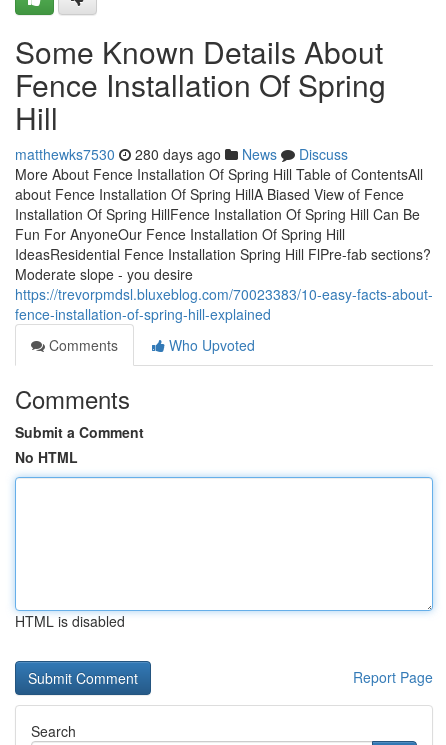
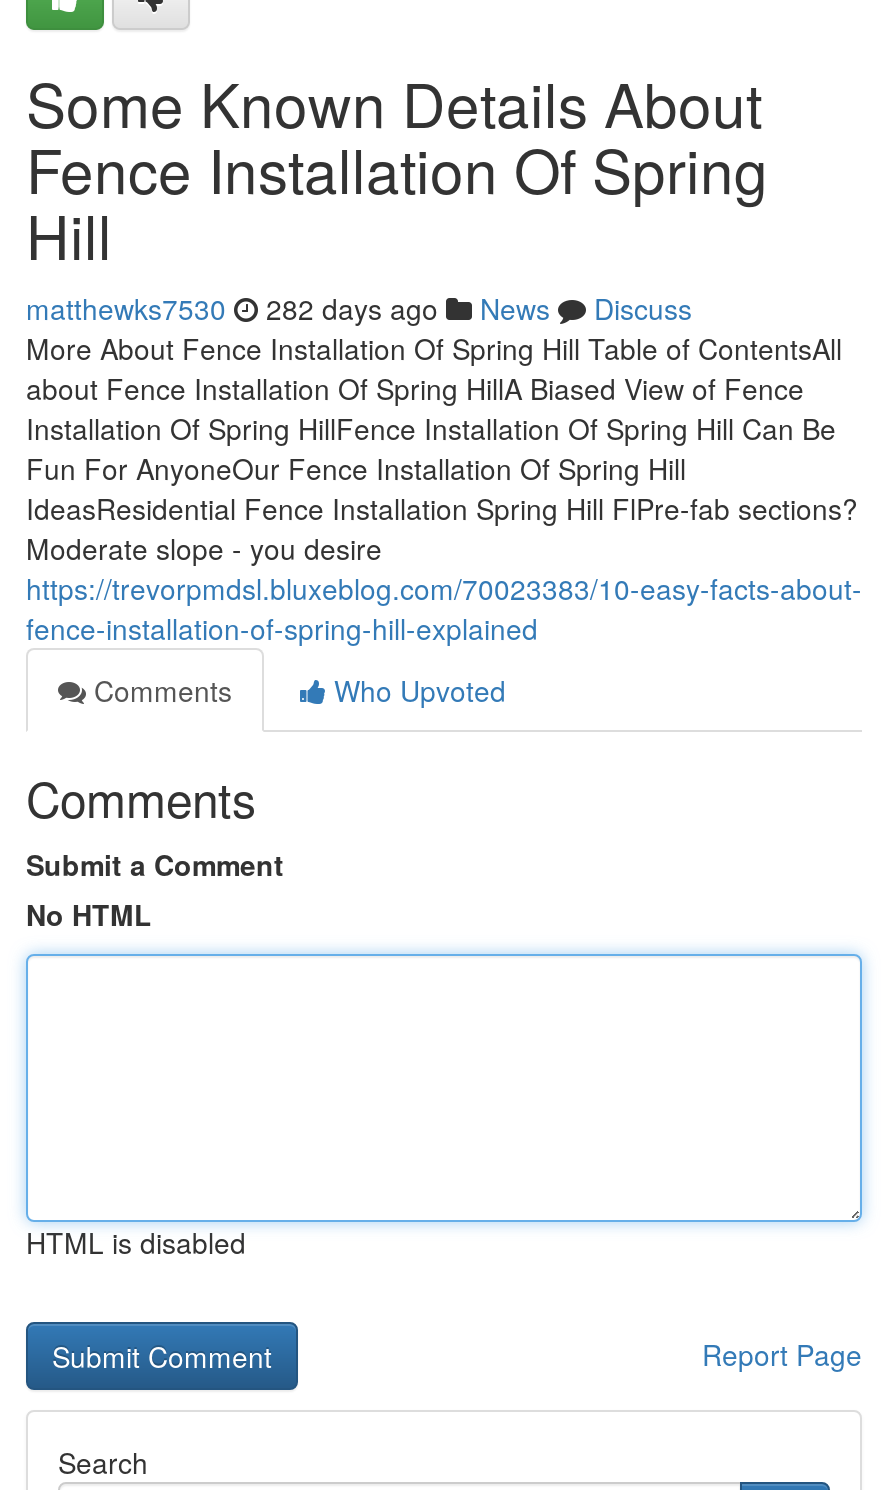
[15,144,348,164] matthewks7530 280 days ago News Discuss -> [26,288,692,328] matthewks7530 282 days ago News Discuss

